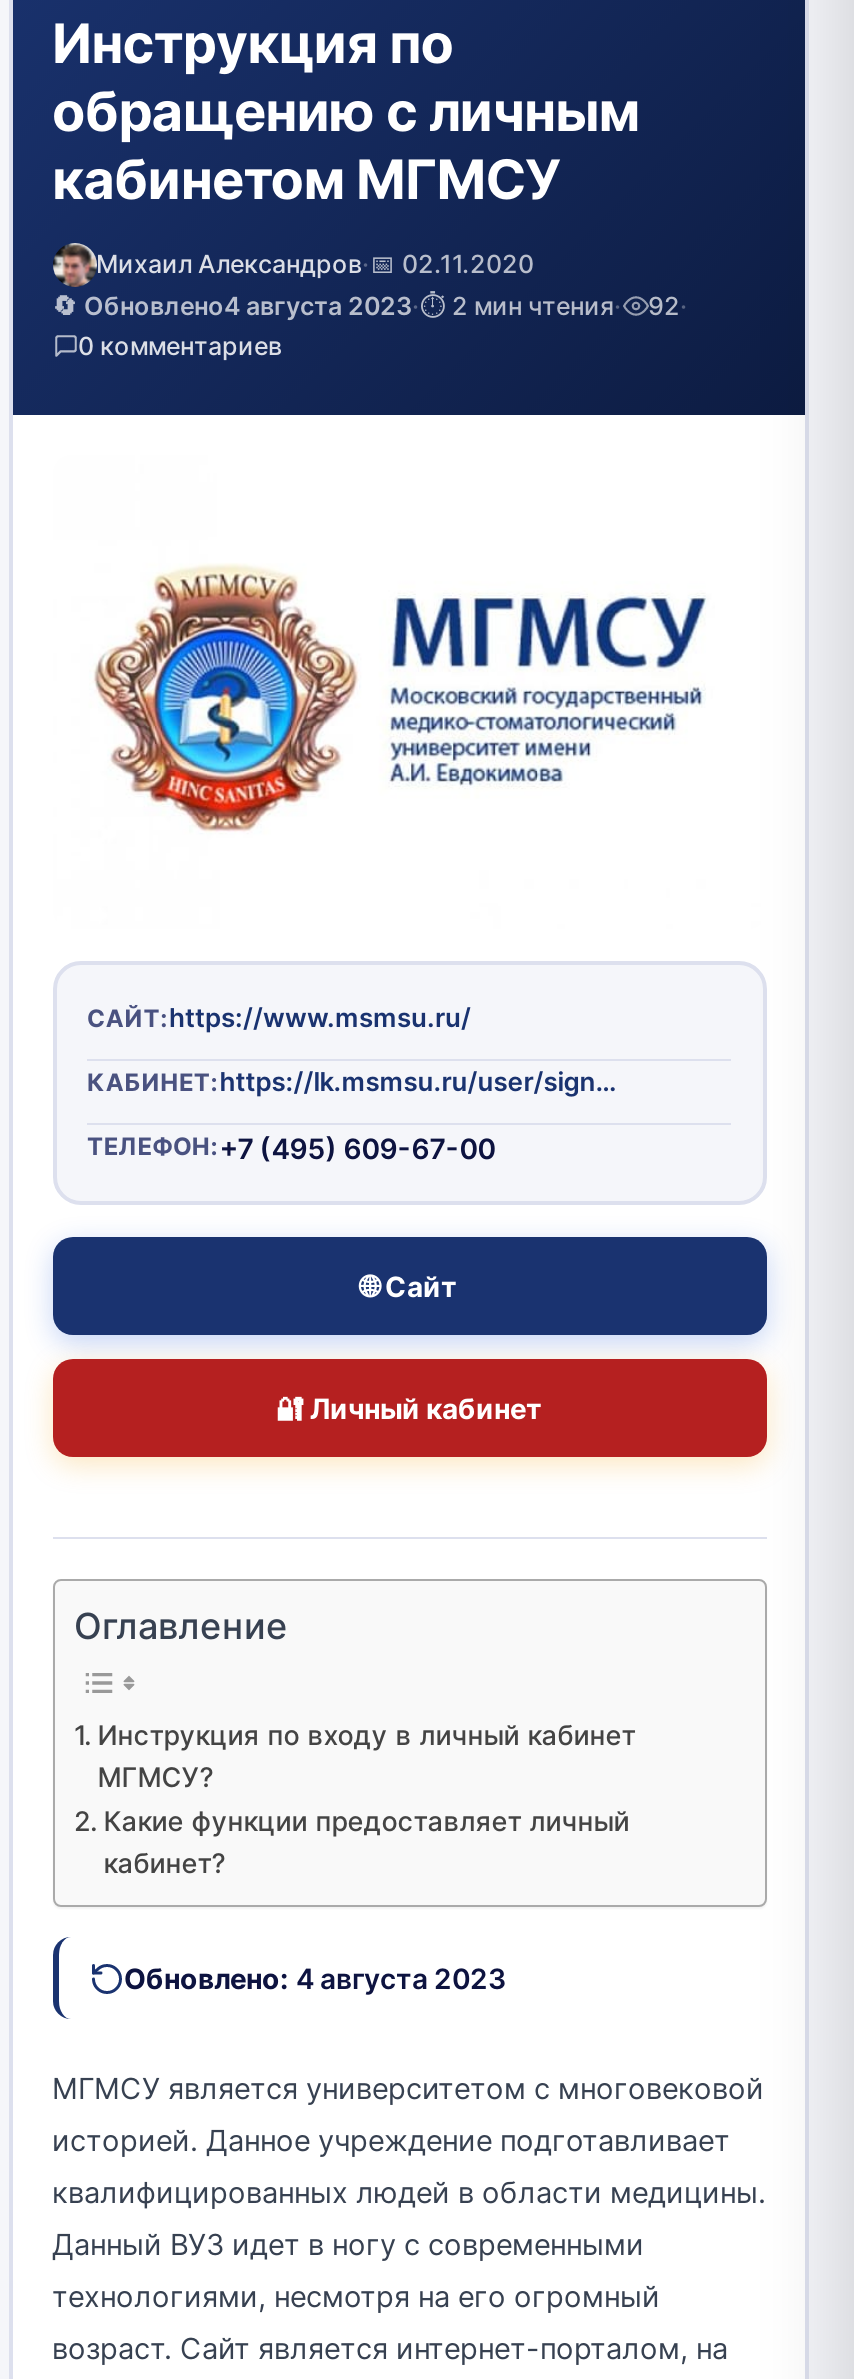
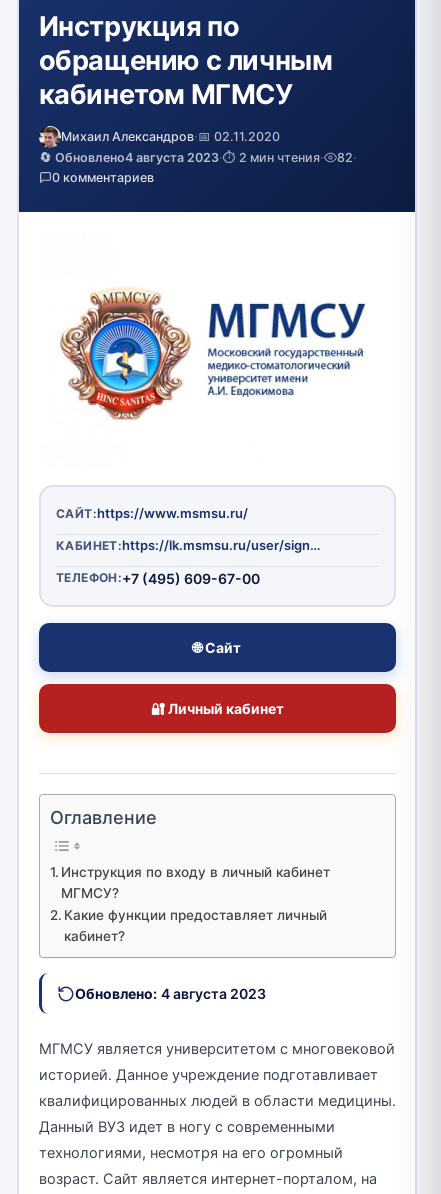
[648,290,688,320] 92· -> [336,149,356,164] 82·

